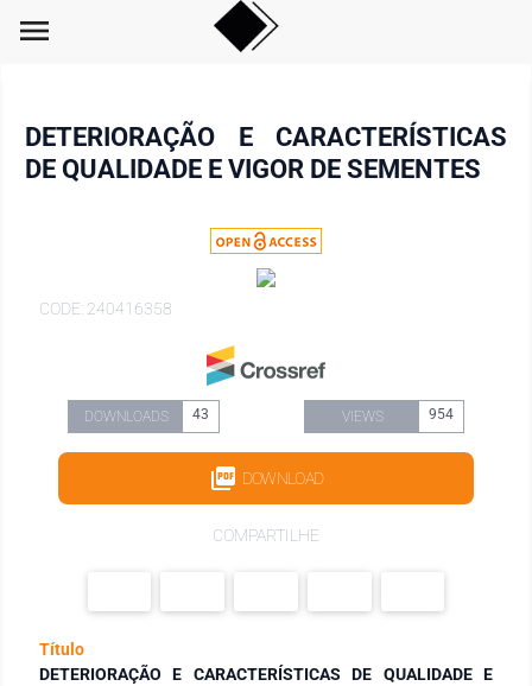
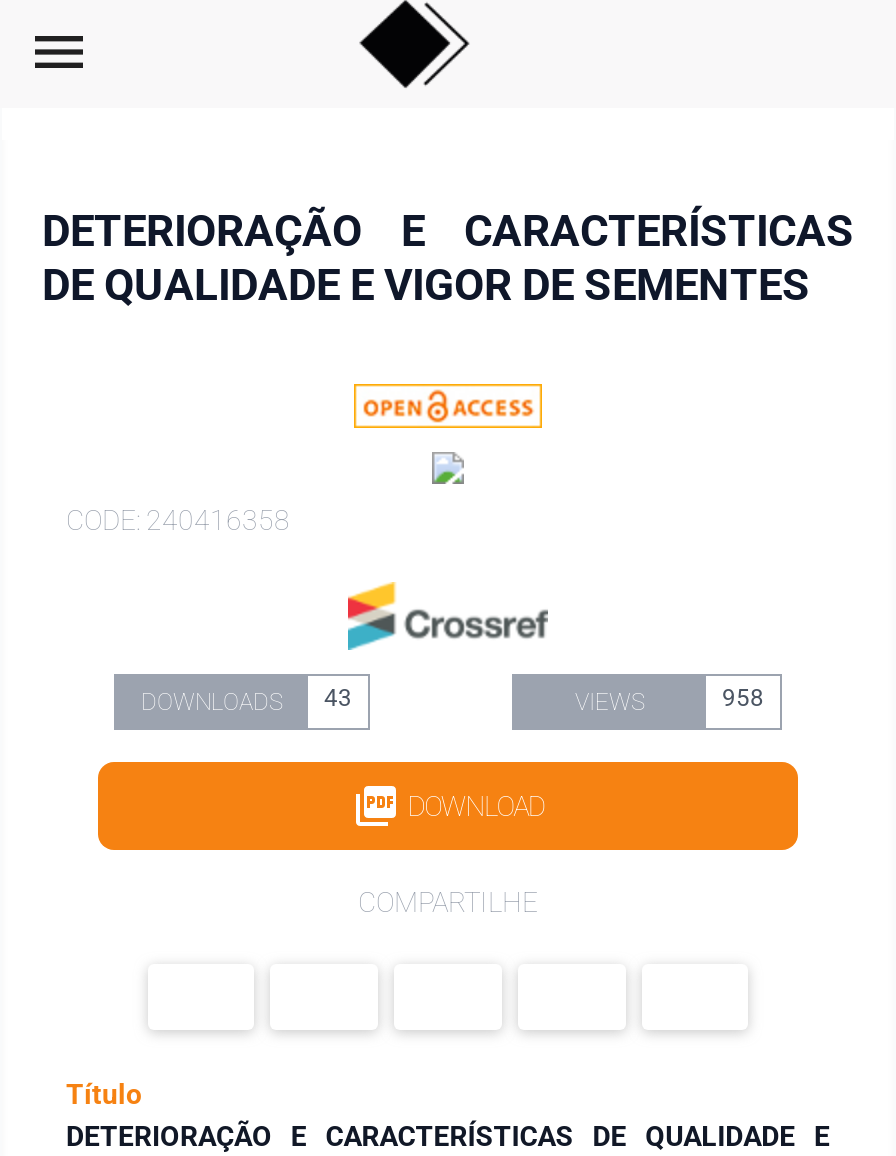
[429,406,454,423] 954 -> [722,684,764,712] 958

